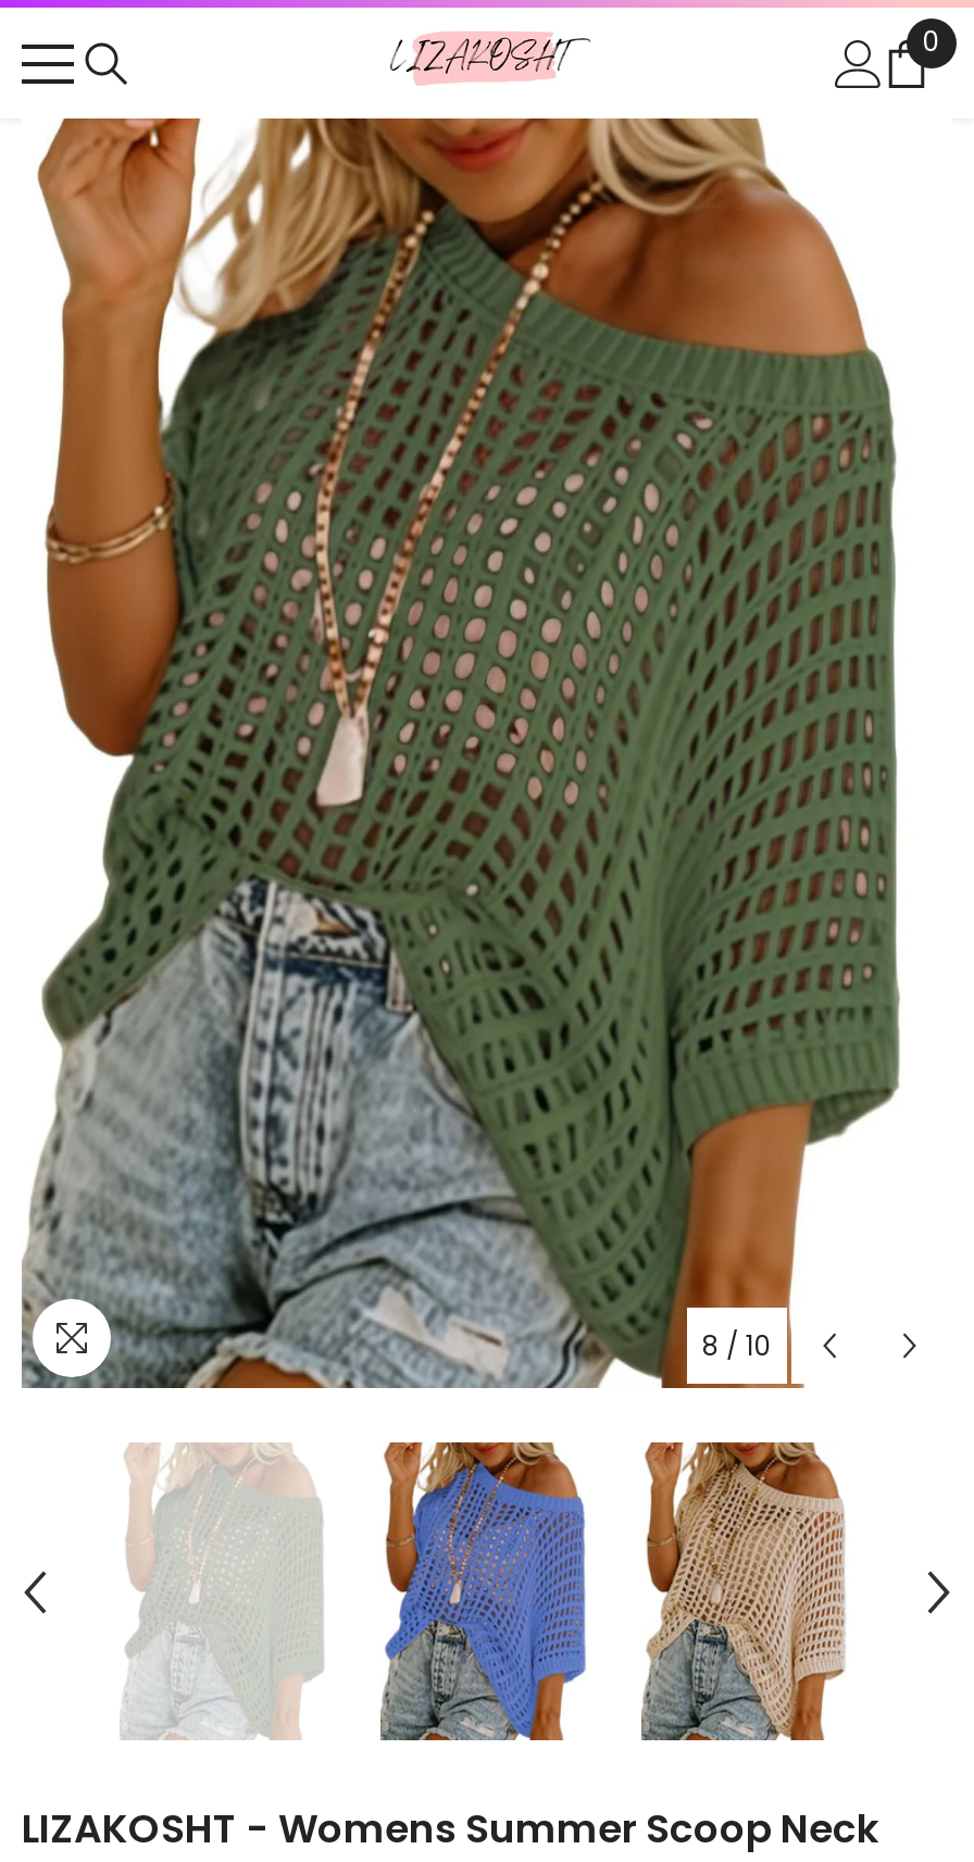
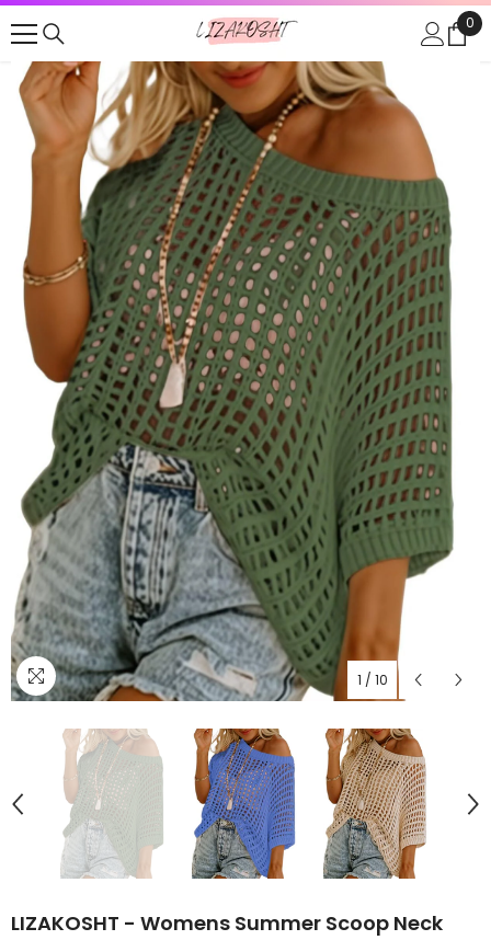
[702,1326,772,1363] 8 / 10 -> [357,670,387,689] 1 / 10

